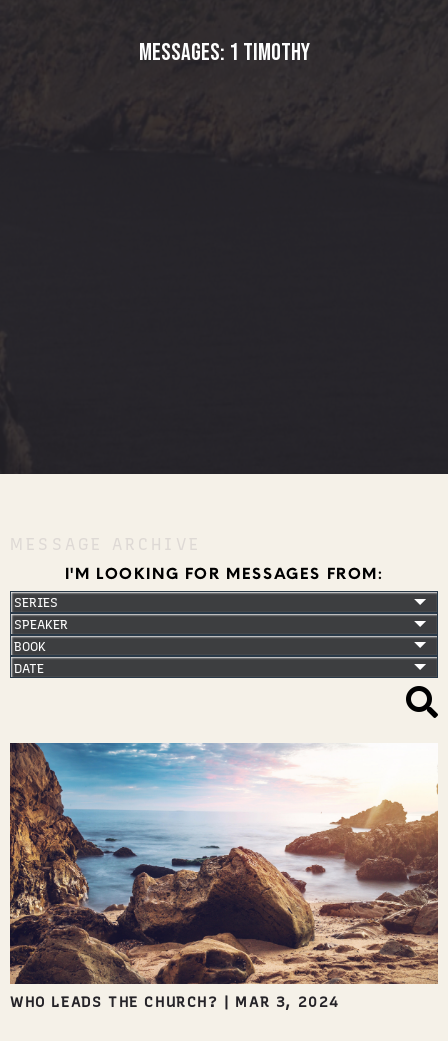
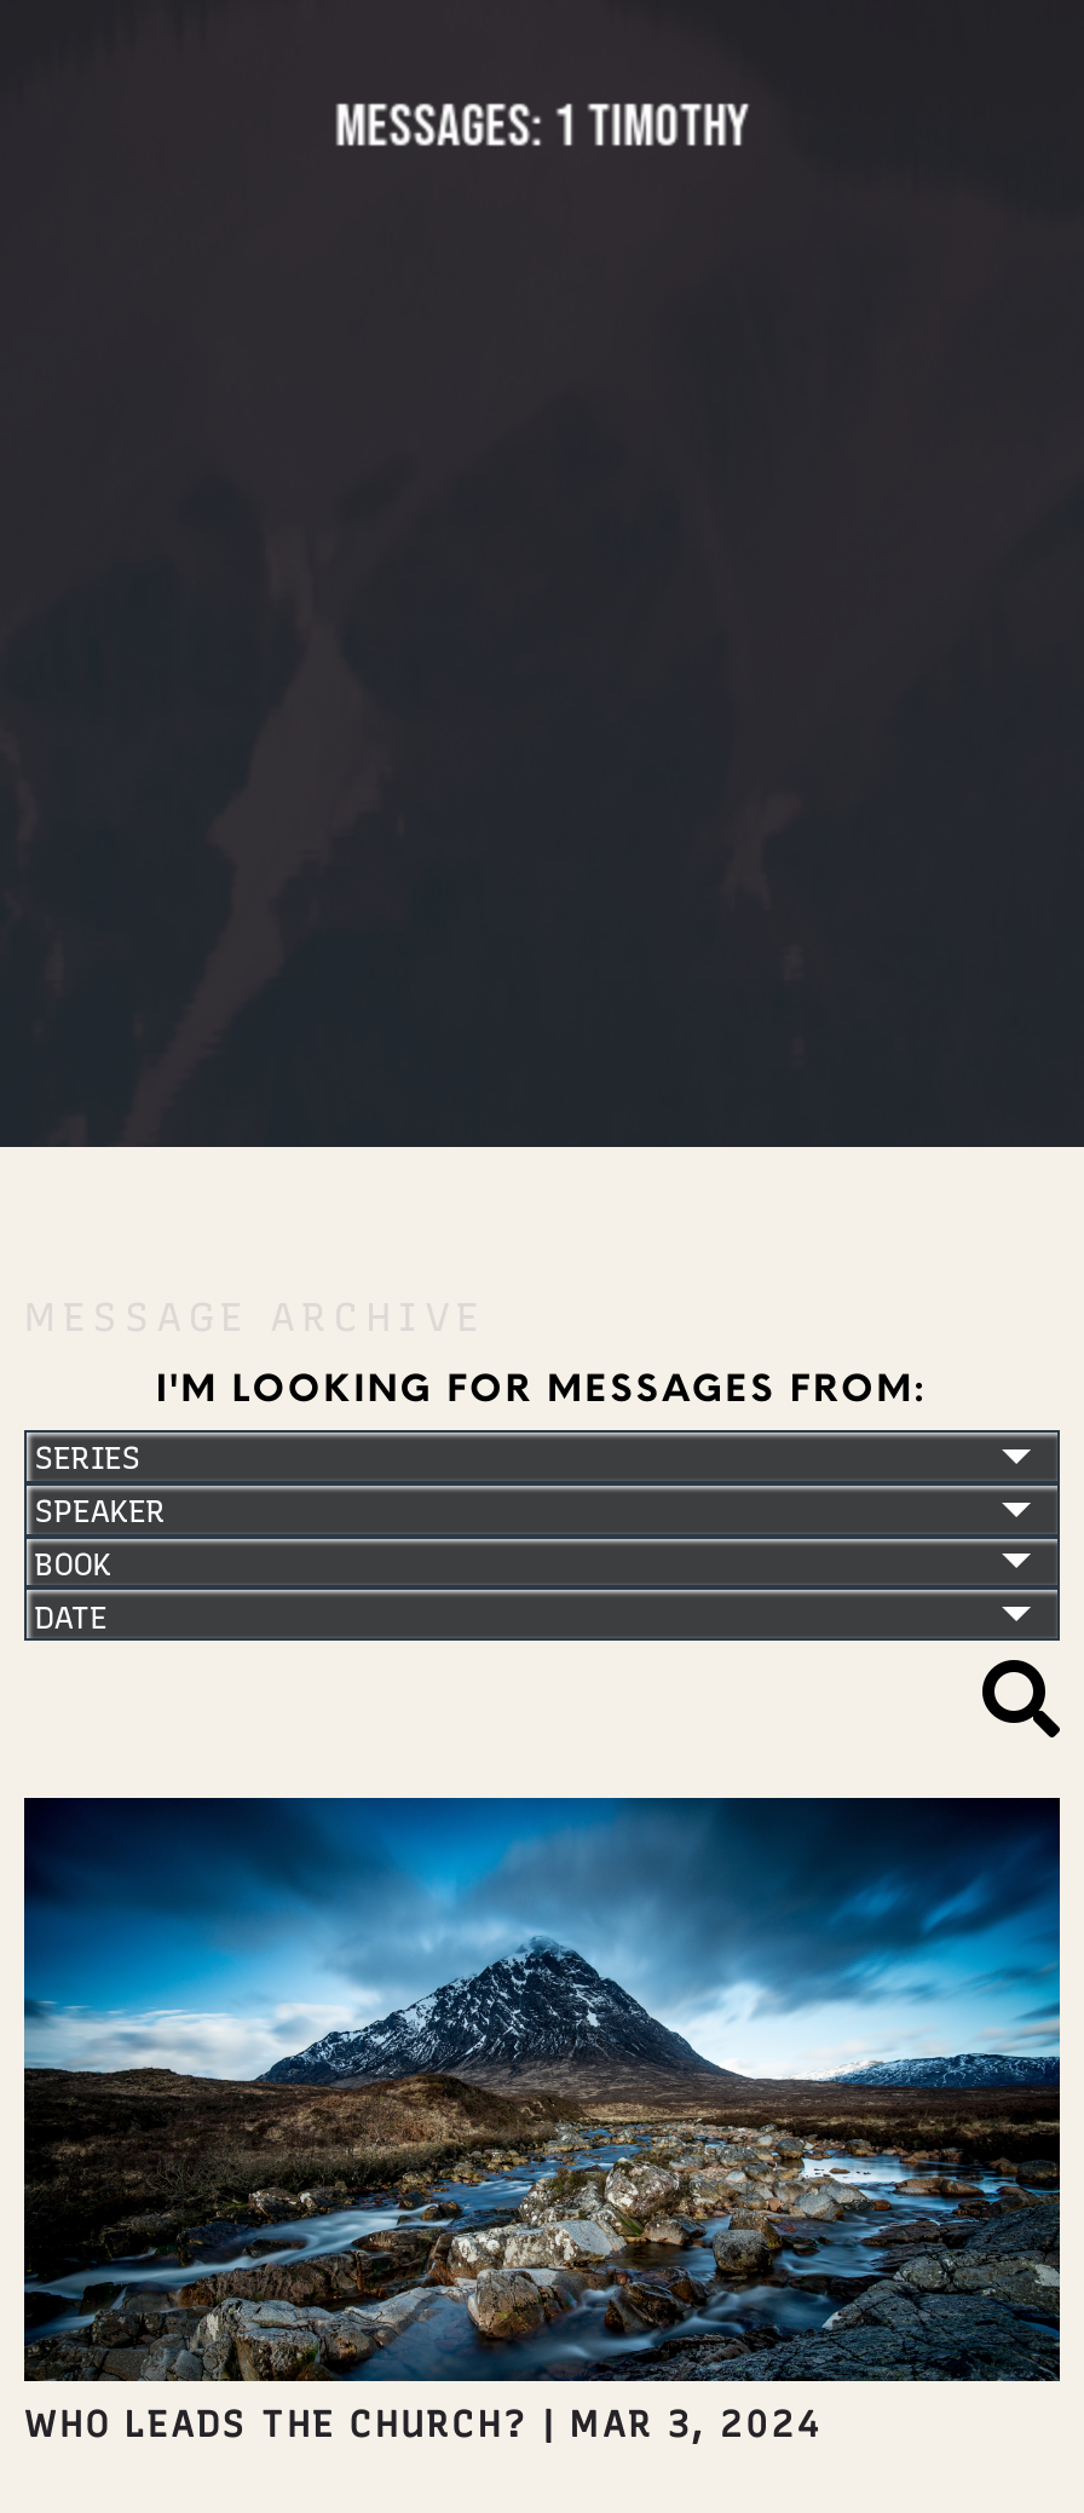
[9,742,439,985] [image] -> [22,1796,1062,2384] [image]

